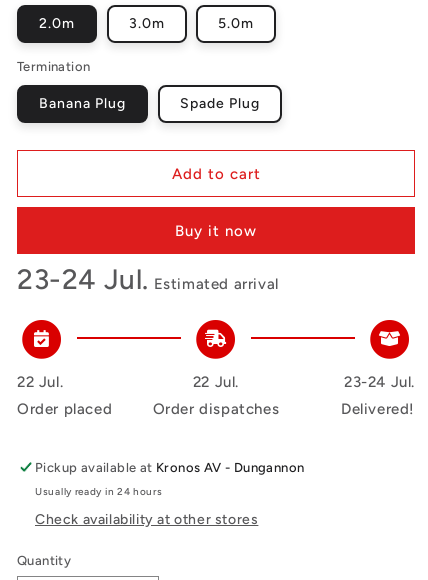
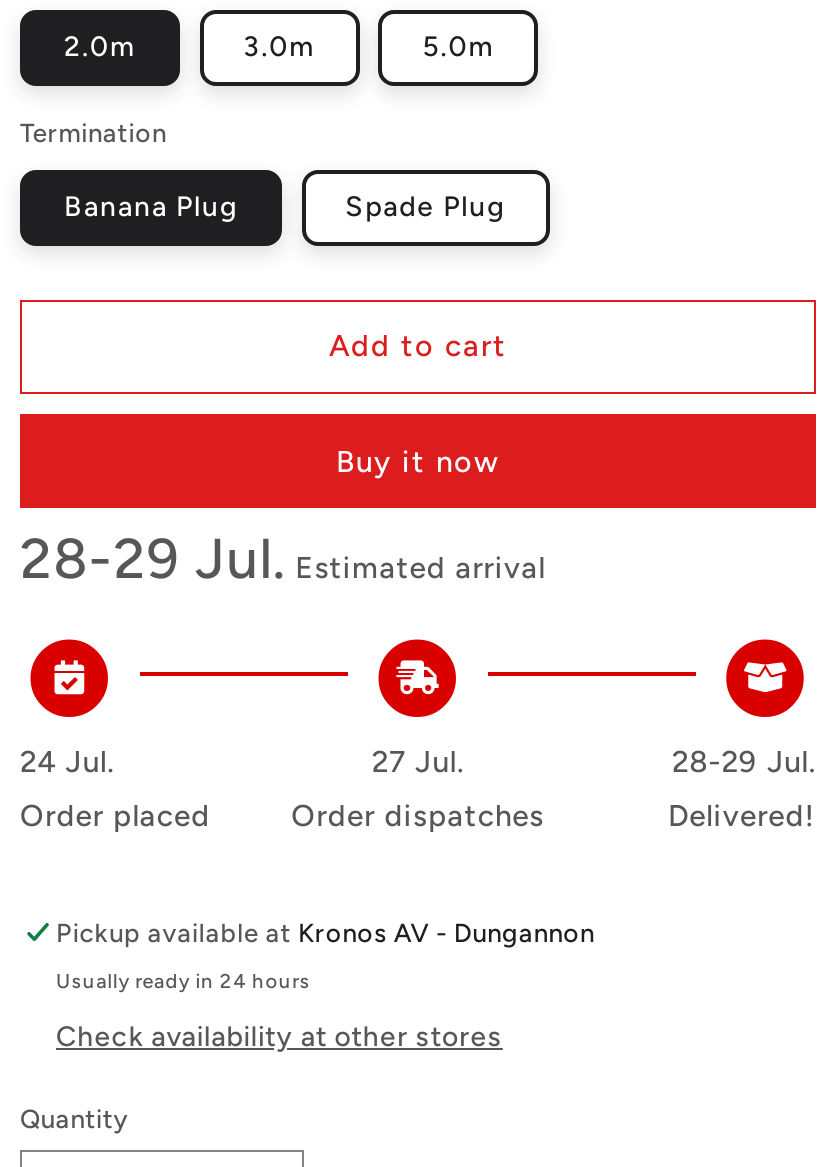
[17,262,279,296] 23-24 Jul. Estimated arrival -> [20,523,546,591] 28-29 Jul. Estimated arrival
[17,373,63,391] 22 Jul. -> [20,745,114,781] 24 Jul.
[193,373,239,391] 22 Jul. -> [372,745,464,781] 27 Jul.
[344,373,415,391] 23-24 Jul. -> [672,745,816,781] 28-29 Jul.

